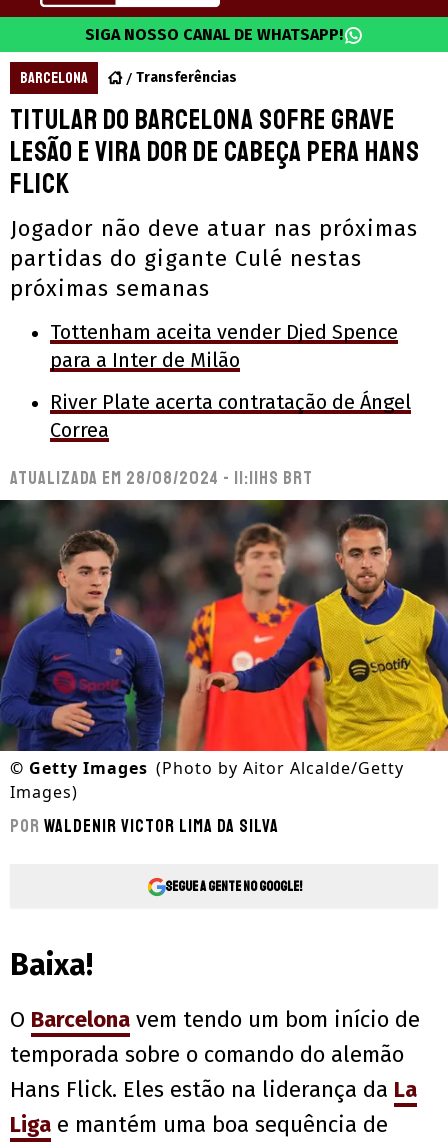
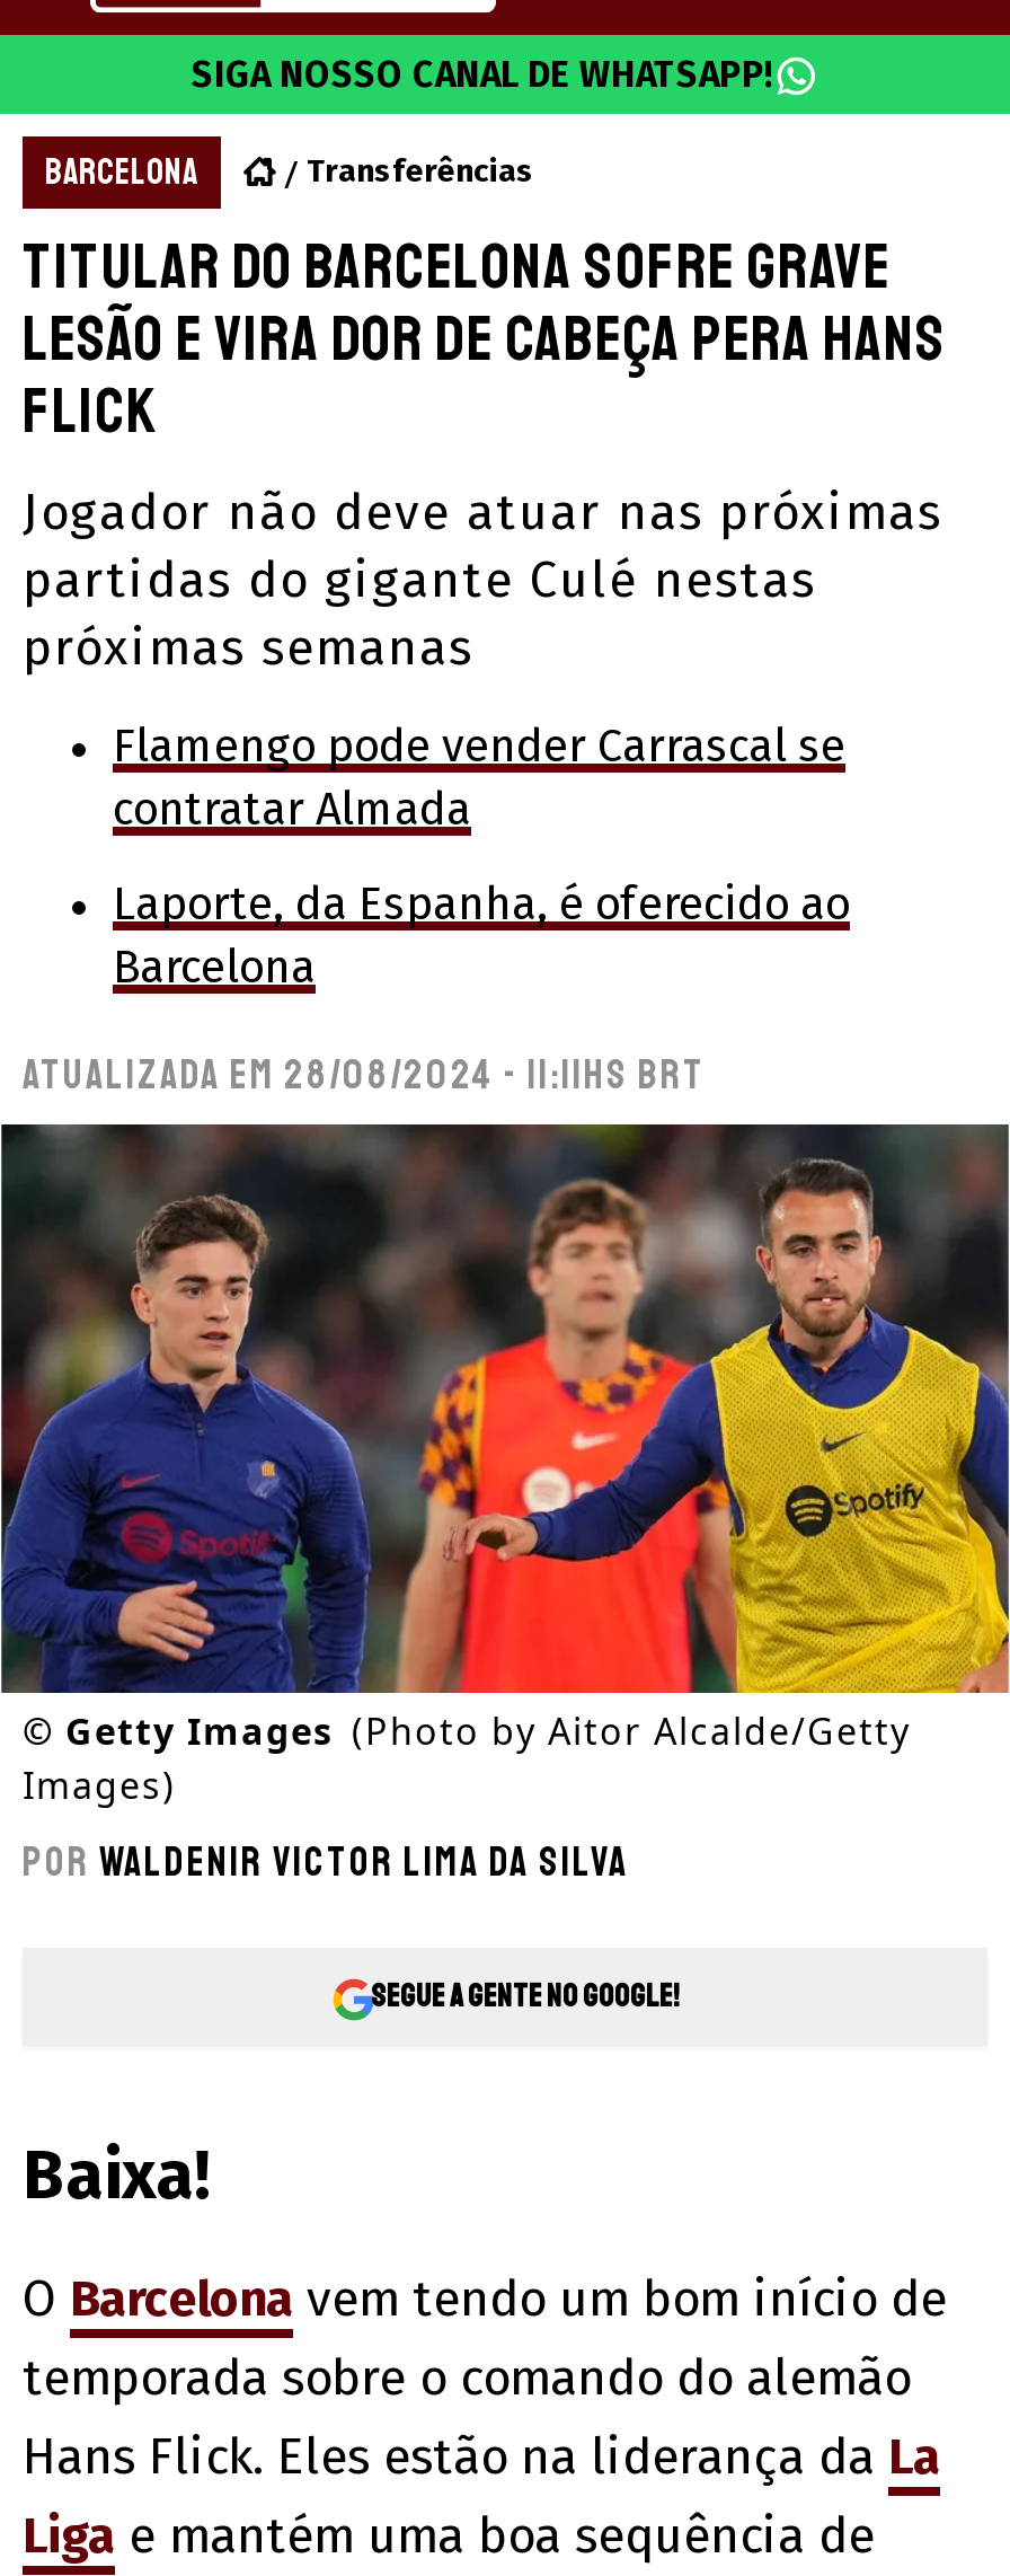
[50,320,398,372] Tottenham aceita vender Djed Spence | para a Inter de Milão -> [113,718,845,836] Flamengo pode vender Carrascal se | contratar Almada
[50,390,411,442] River Plate acerta contratação de Ángel | Correa -> [113,876,850,994] Laporte, da Espanha, é oferecido ao | Barcelona

